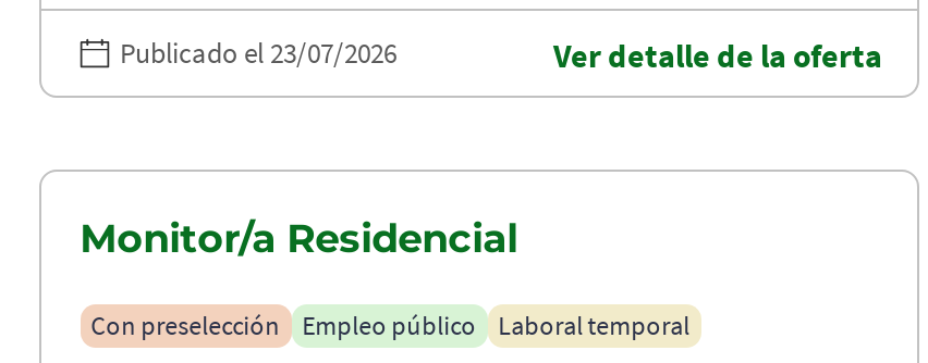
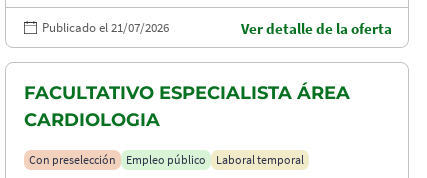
[120,34,396,71] Publicado el 23/07/2026 -> [42,19,169,36] Publicado el 21/07/2026
[80,215,518,263] Monitor/a Residencial -> [24,82,350,131] FACULTATIVO ESPECIALISTA ÁREA | CARDIOLOGIA

